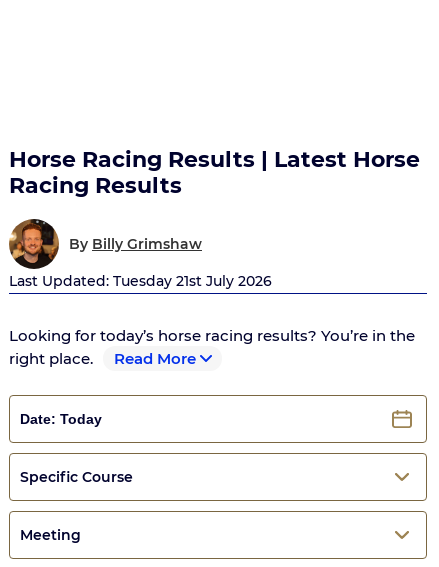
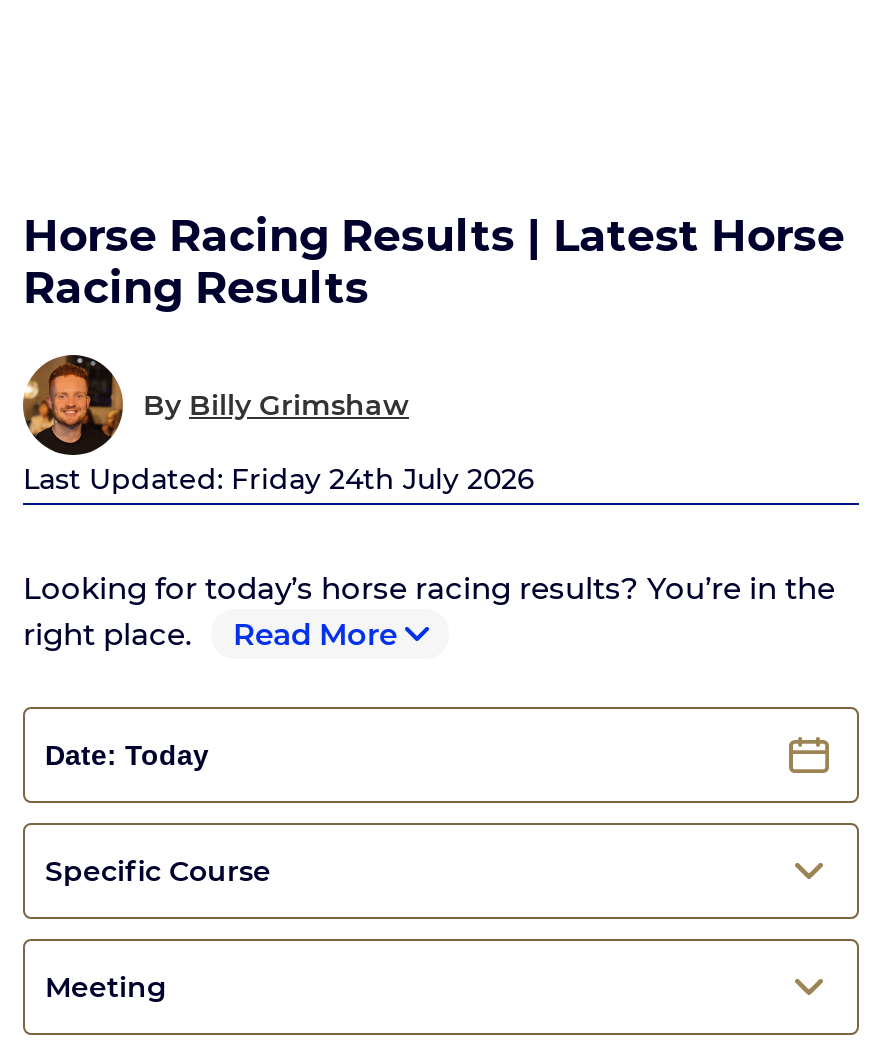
[9,272,272,290] Last Updated: Tuesday 21st July 2026 -> [23,461,535,497] Last Updated: Friday 24th July 2026

